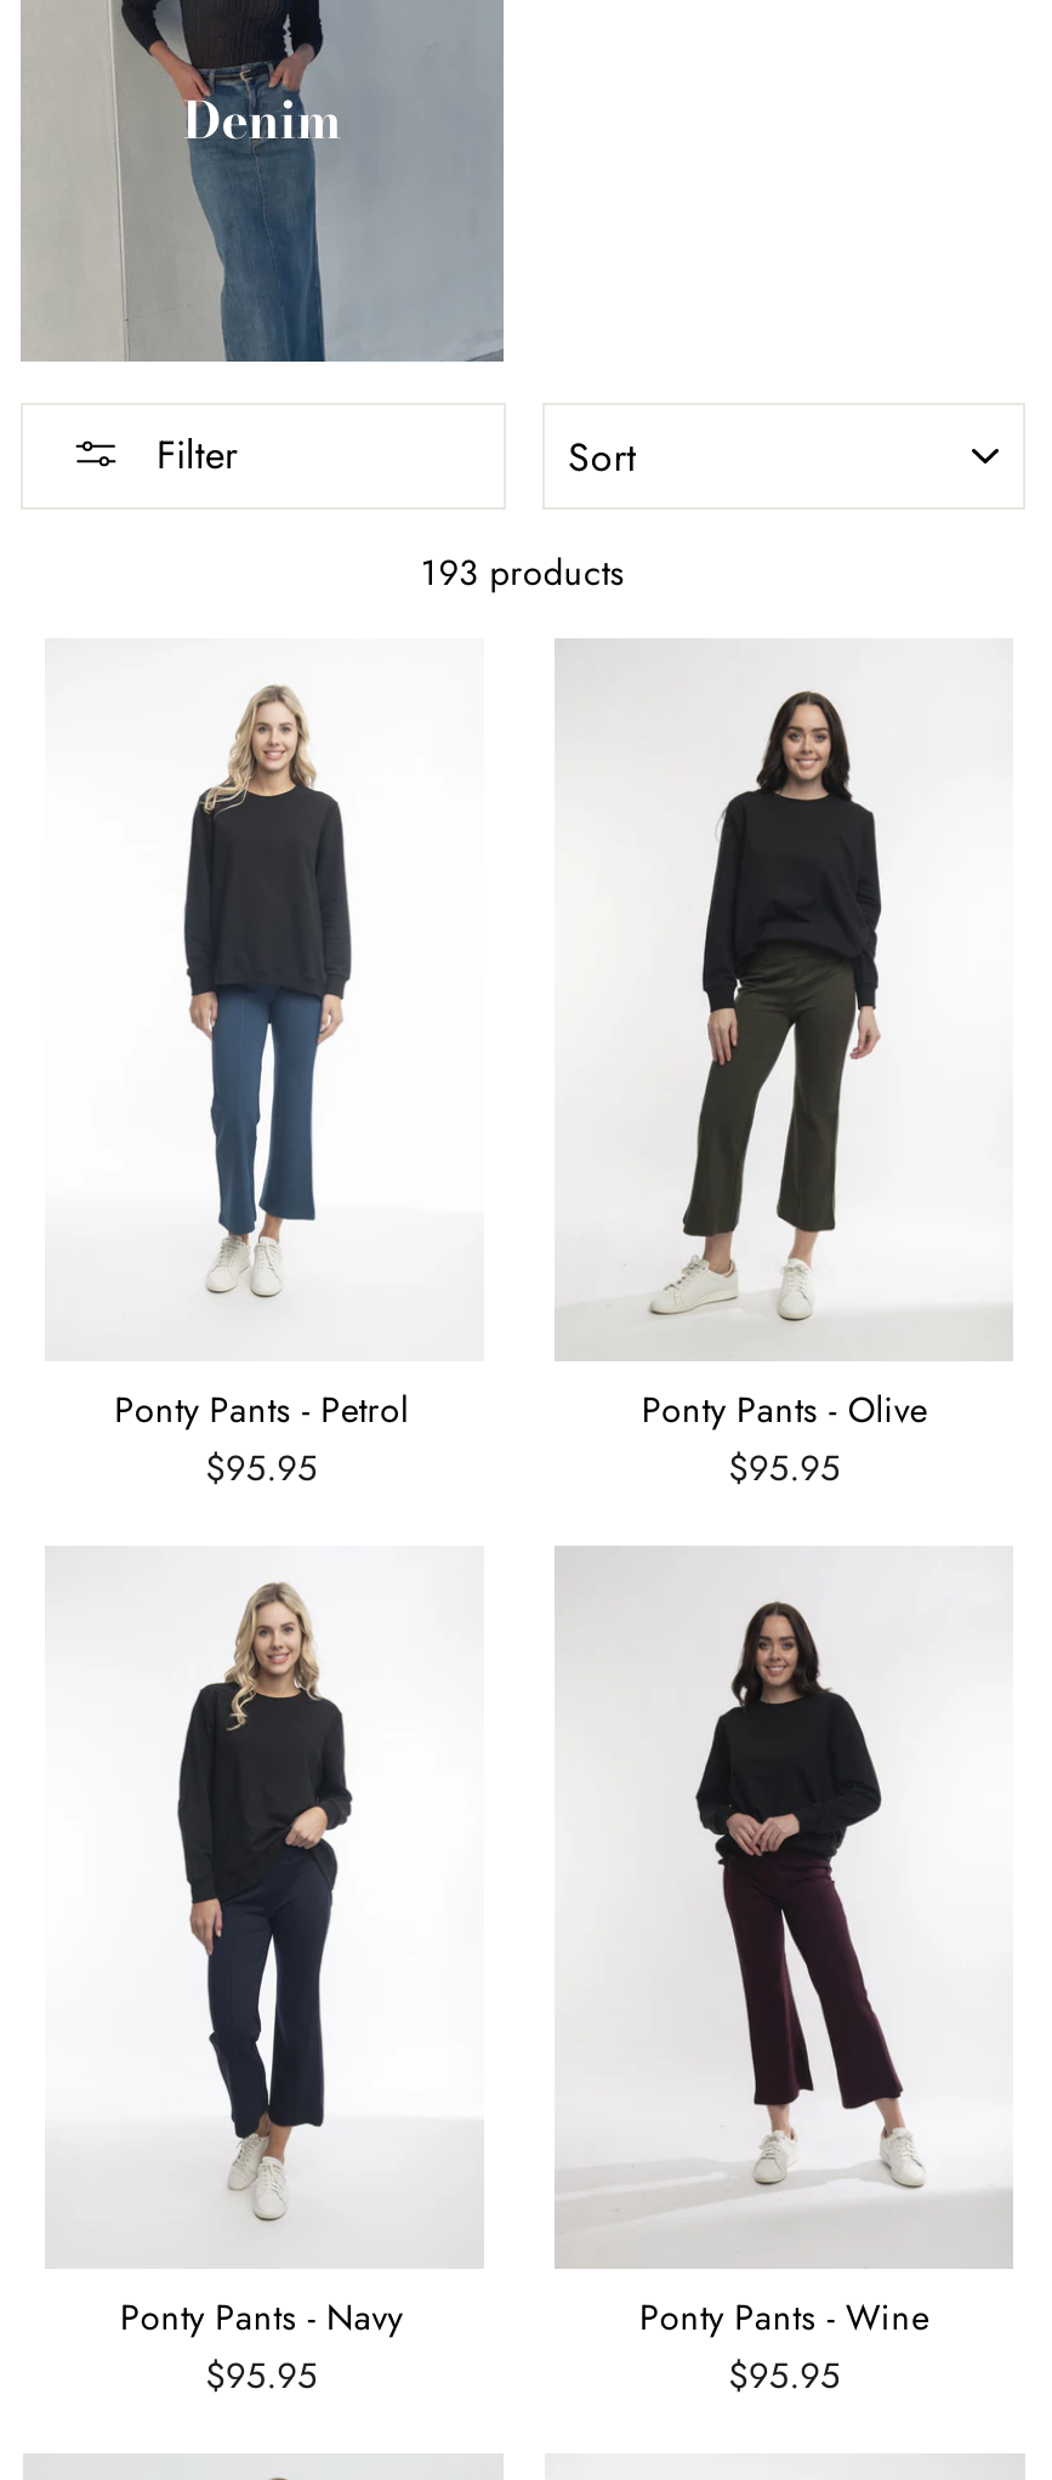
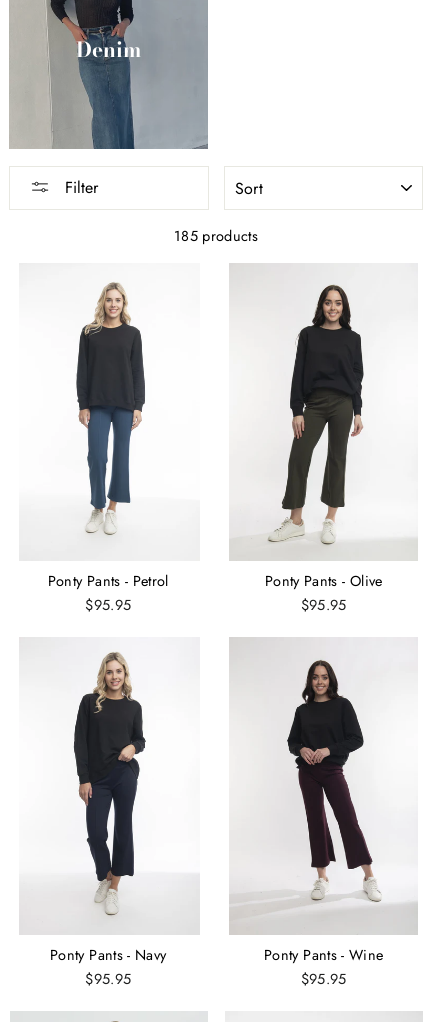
[421,548,625,597] 193 products -> [174,226,258,246] 185 products

